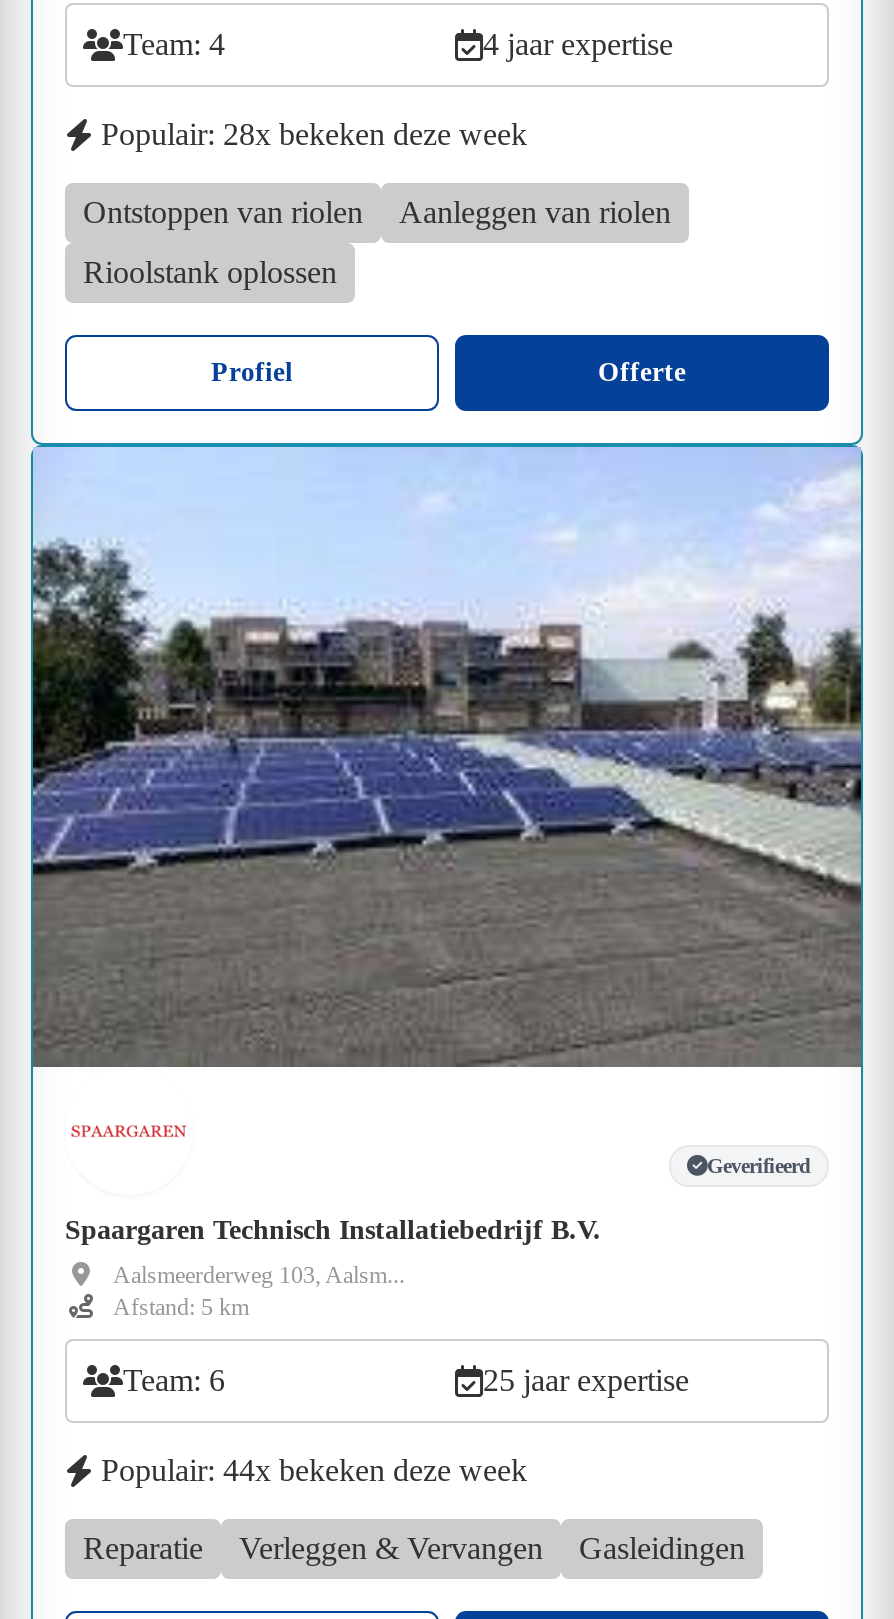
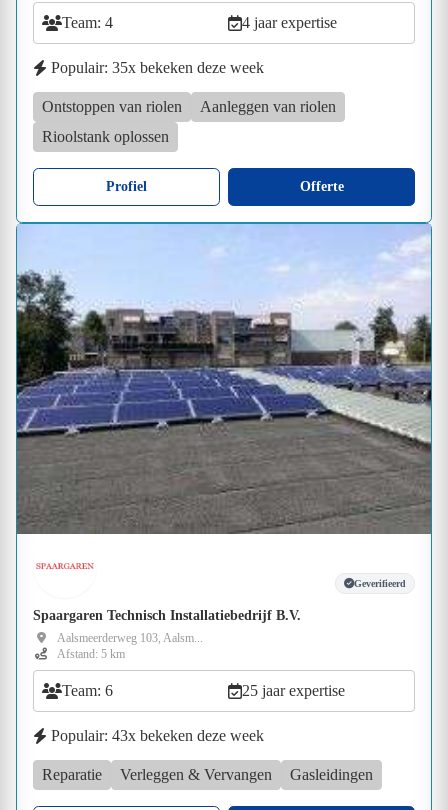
[101,117,527,151] Populair: 28x bekeken deze week -> [51,59,264,76] Populair: 35x bekeken deze week
[101,1453,527,1487] Populair: 44x bekeken deze week -> [51,727,264,744] Populair: 43x bekeken deze week

